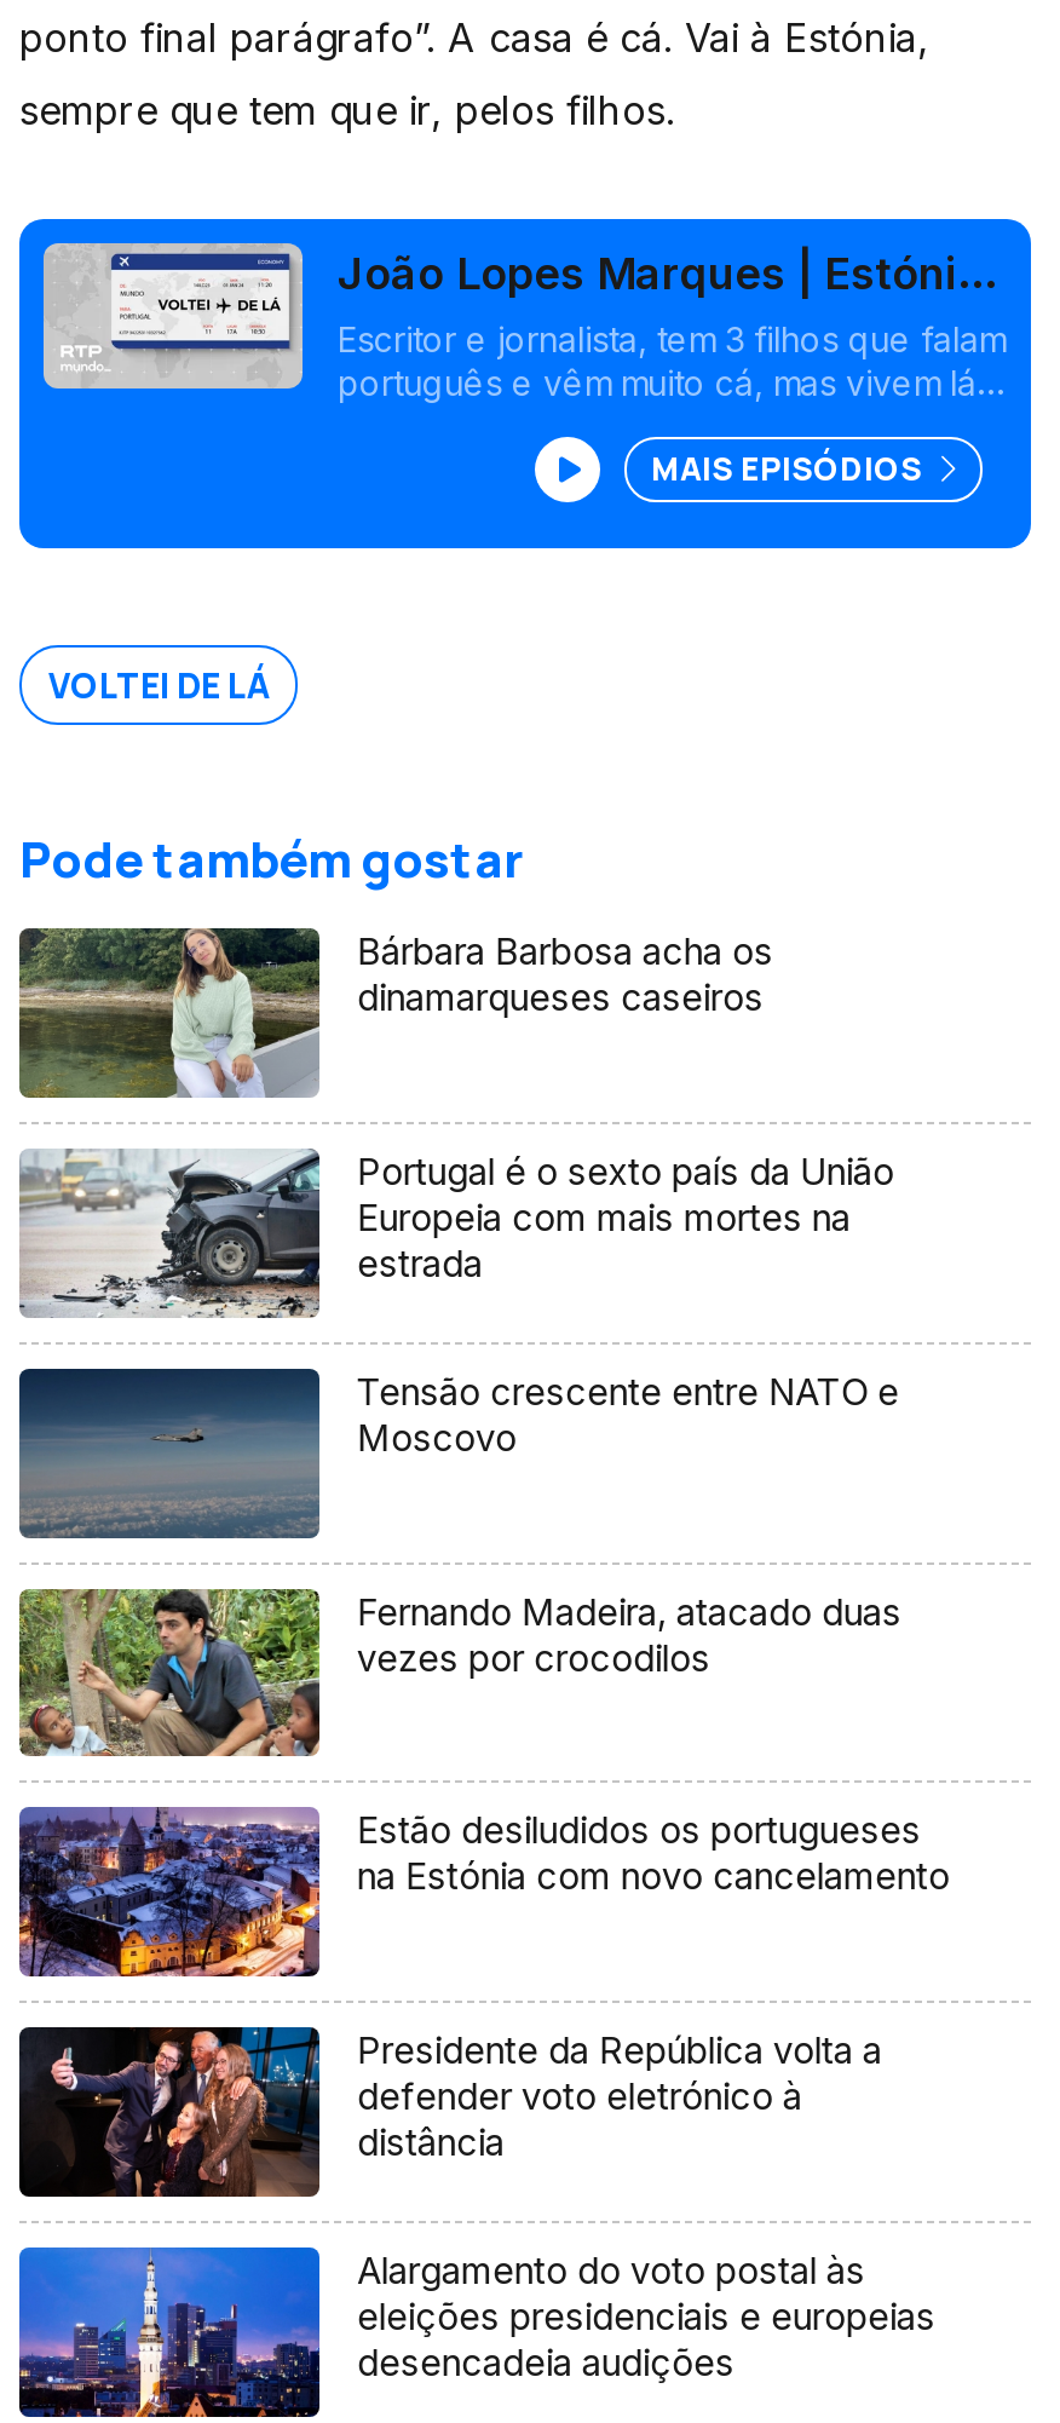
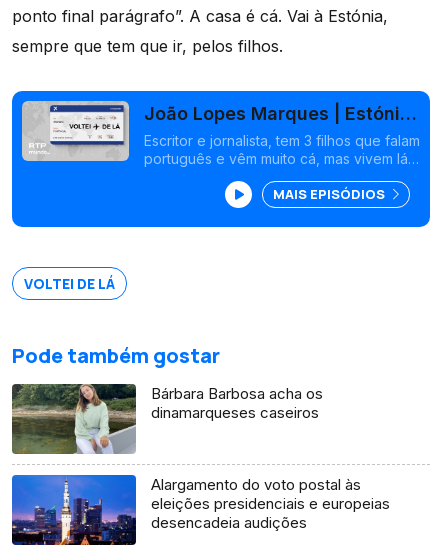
[17,1148,899,1460] [image] | Portugal é o sexto país da União | Europeia com mais mortes na | estrada | Tensão crescente entre NATO e | Moscovo -> none
[17,1366,901,1680] [image] | Fernando Madeira, atacado duas | vezes por crocodilos -> none
[17,1587,949,1900] [image] | Estão desiludidos os portugueses | na Estónia com novo cancelamento -> none
[17,1805,882,2166] [image] | Presidente da República volta a | defender voto eletrónico à | distância -> none
[17,2025,322,2199] [image] -> none

